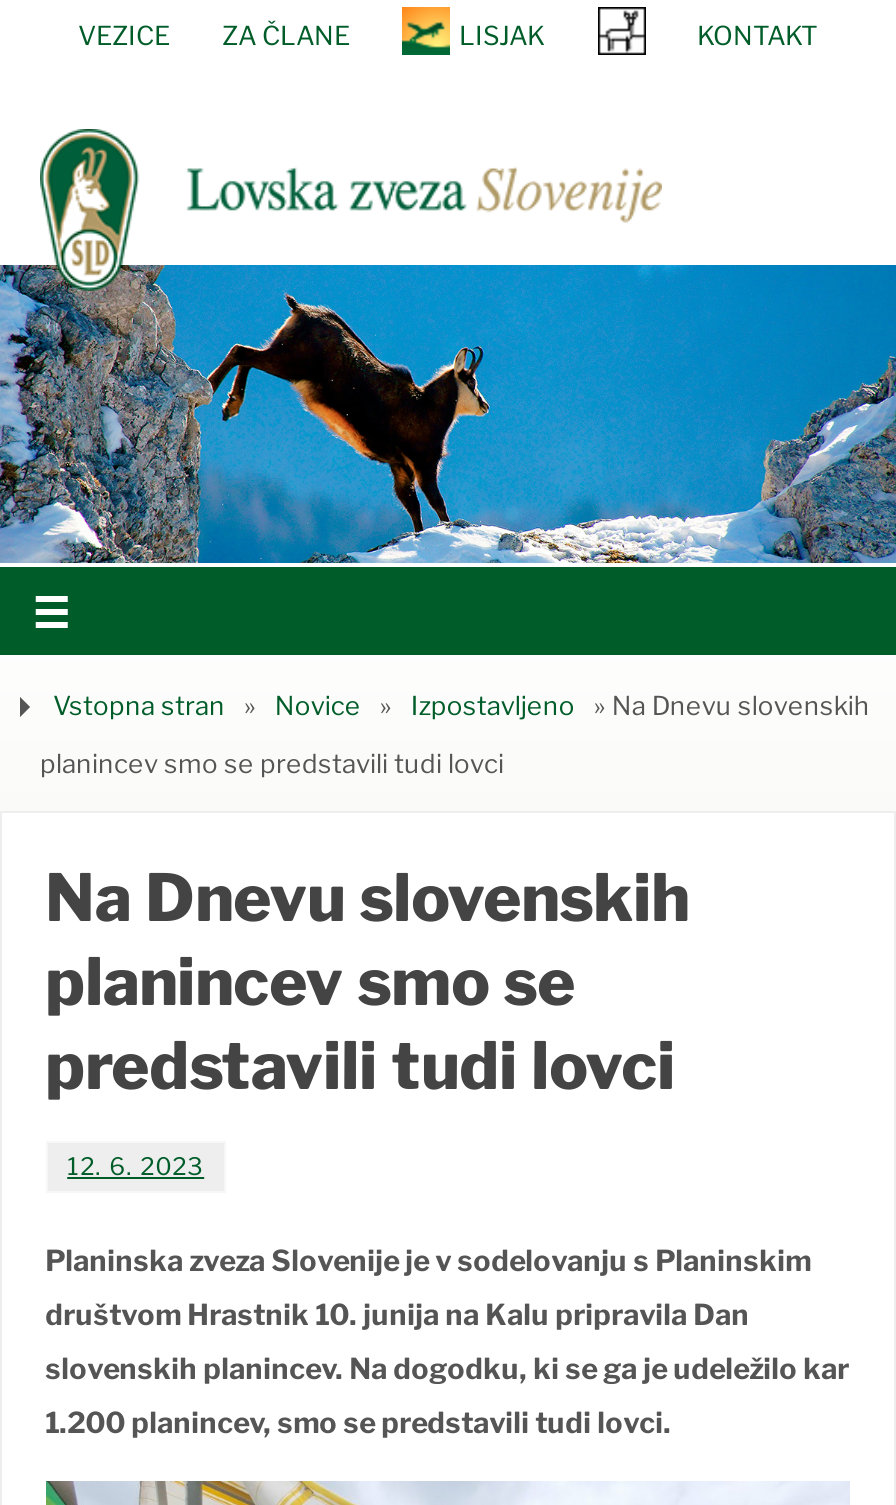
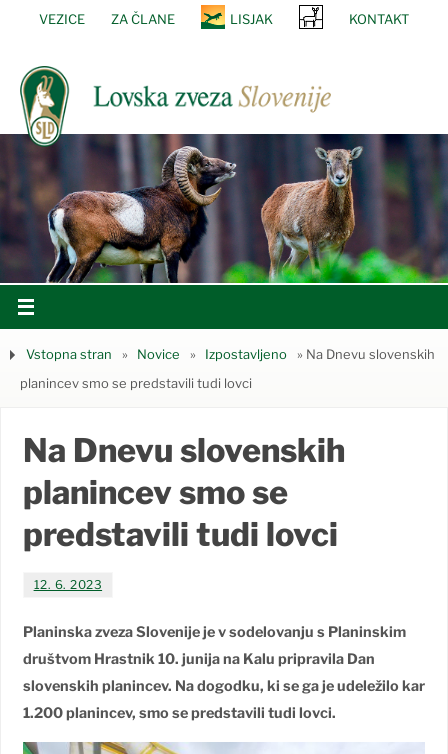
[6,263,890,565] [image] -> [3,133,445,284] [image]

